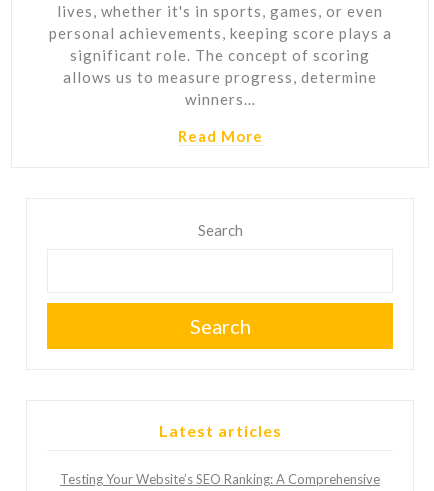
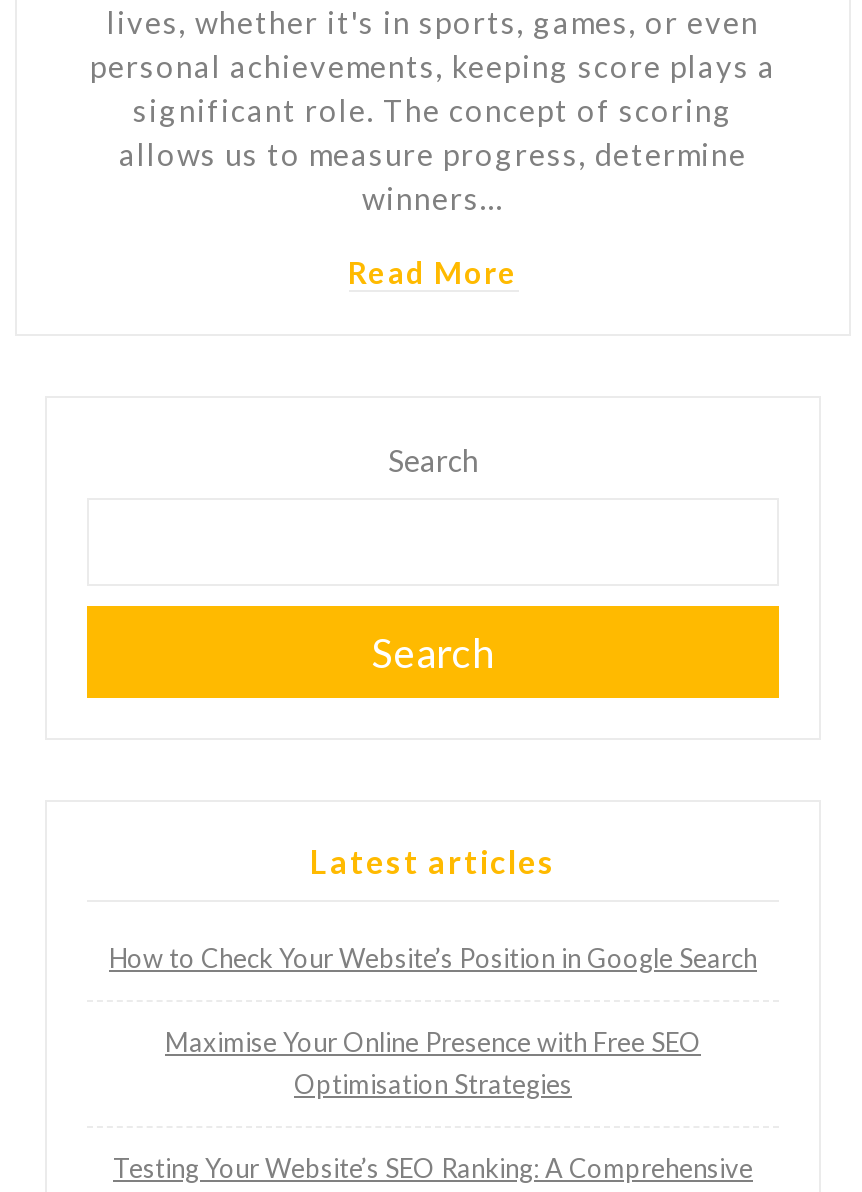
none -> [109,942,757,1100] How to Check Your Website’s Position in Google Search | Maximise Your Online Presence with Free SEO | Optimisation Strategies

